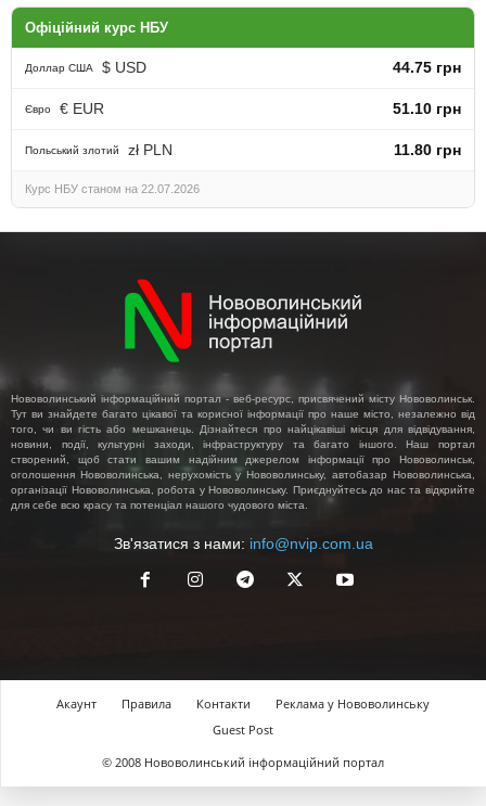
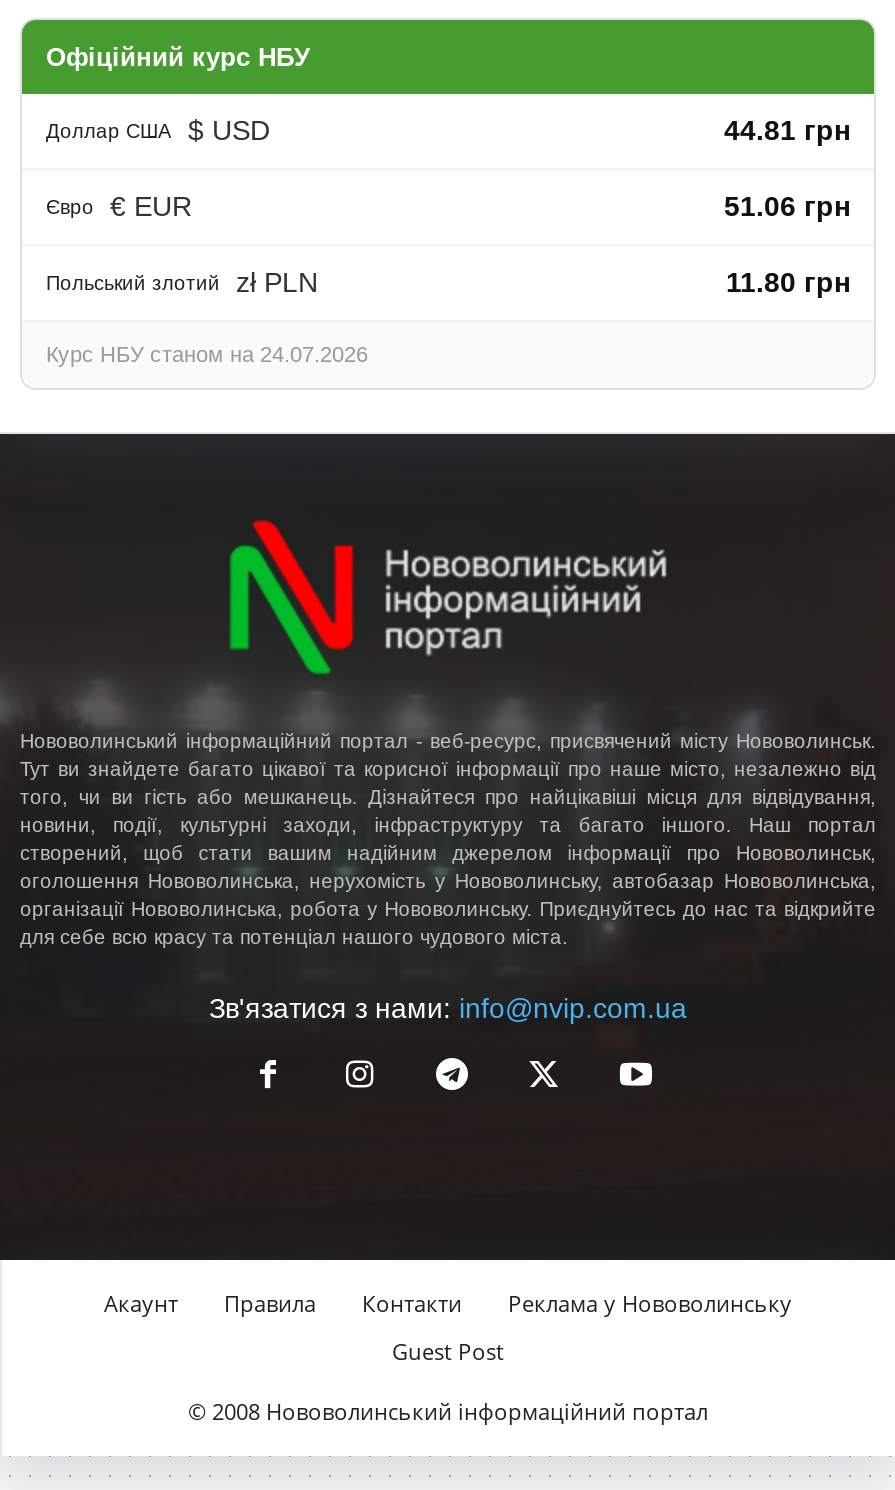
[393,58,461,76] 44.75 грн -> [724,113,850,145] 44.81 грн
[393,99,461,117] 51.10 грн -> [724,189,850,221] 51.06 грн
[25,182,200,195] Курс НБУ станом на 22.07.2026 -> [46,341,368,365] Курс НБУ станом на 24.07.2026

